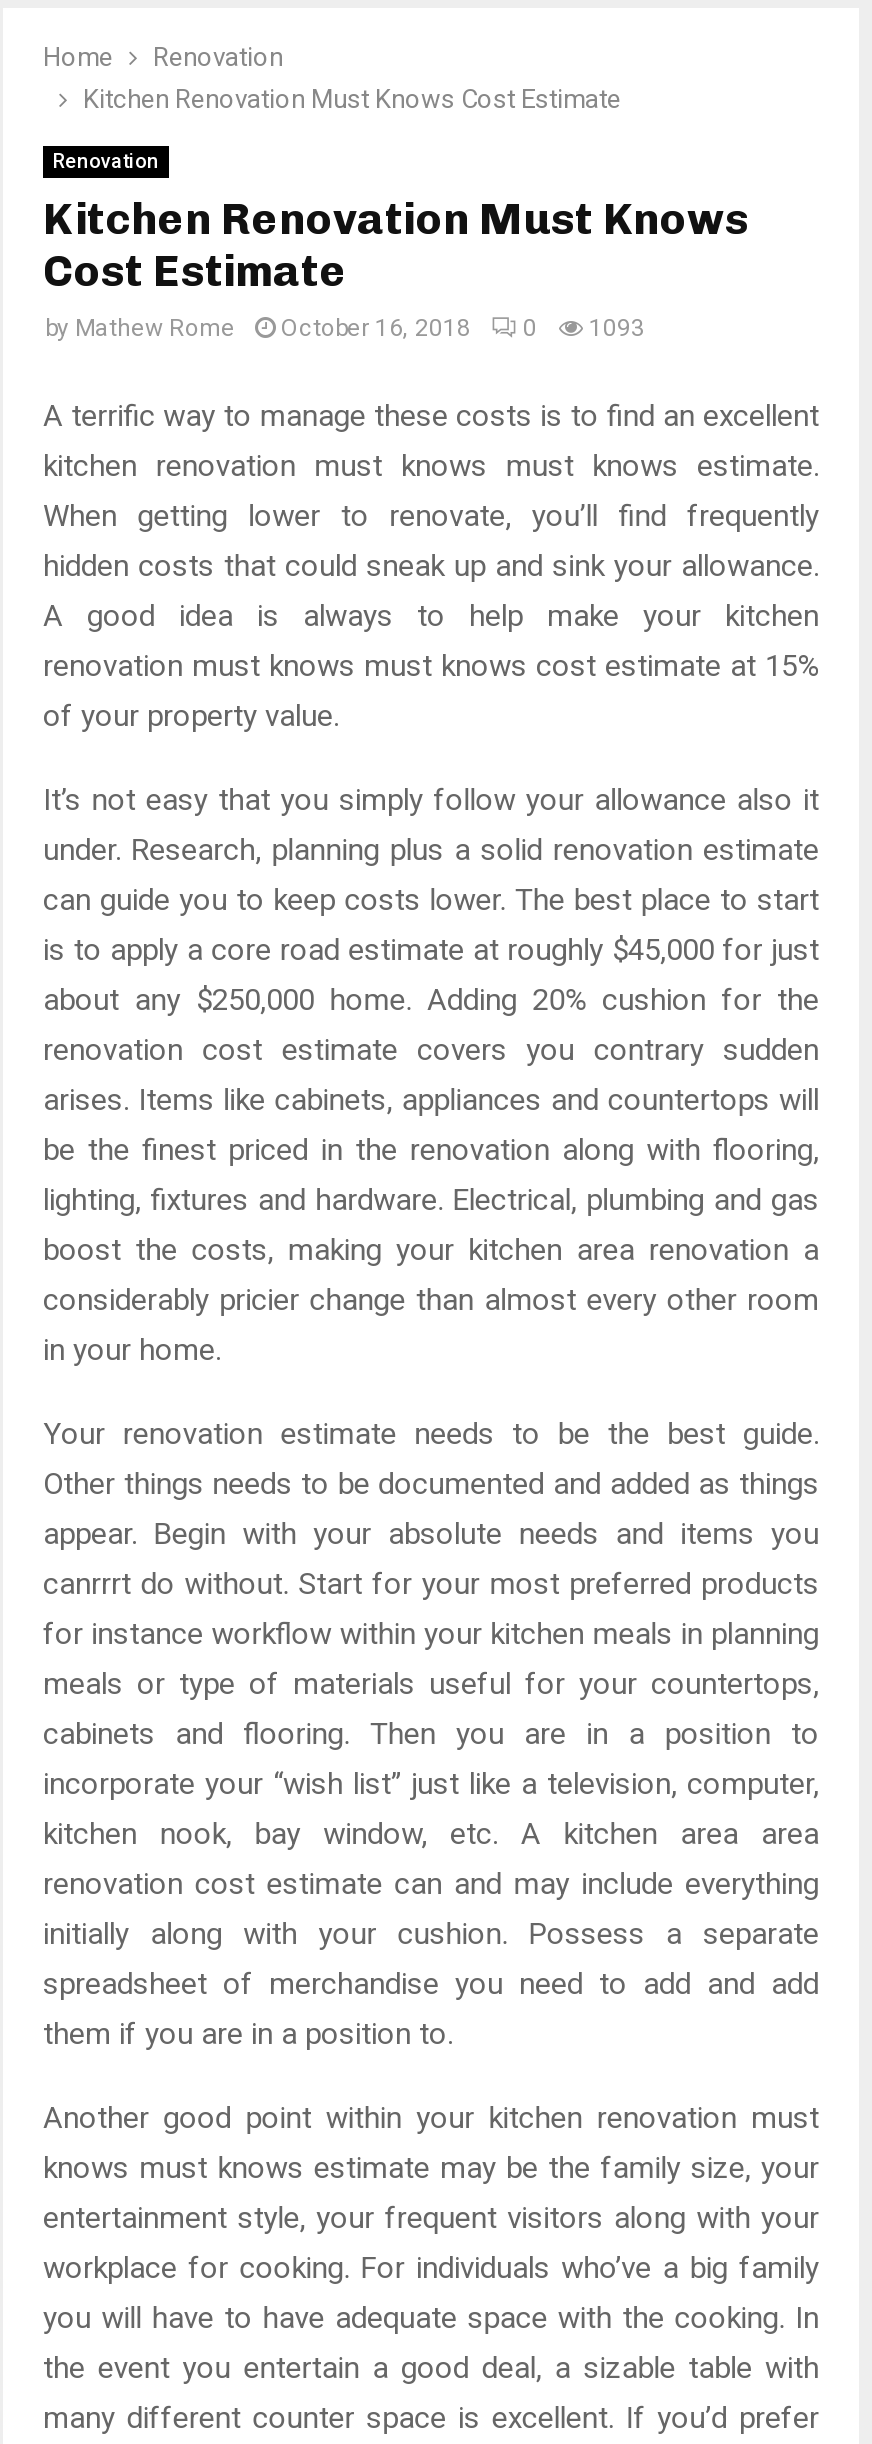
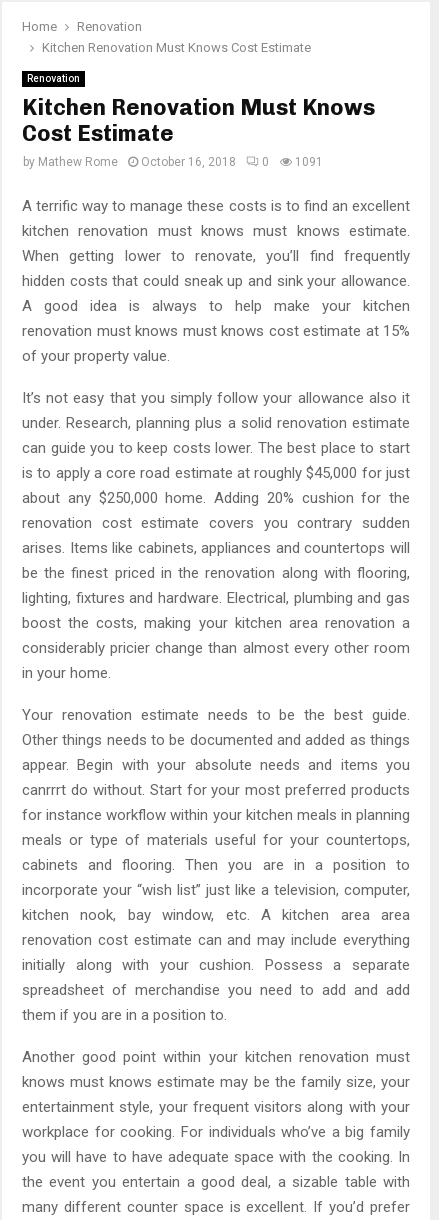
[45,314,645,342] by Mathew Rome October 16, 2018 0 1093 -> [23,155,323,169] by Mathew Rome October 16, 2018 0 1091

